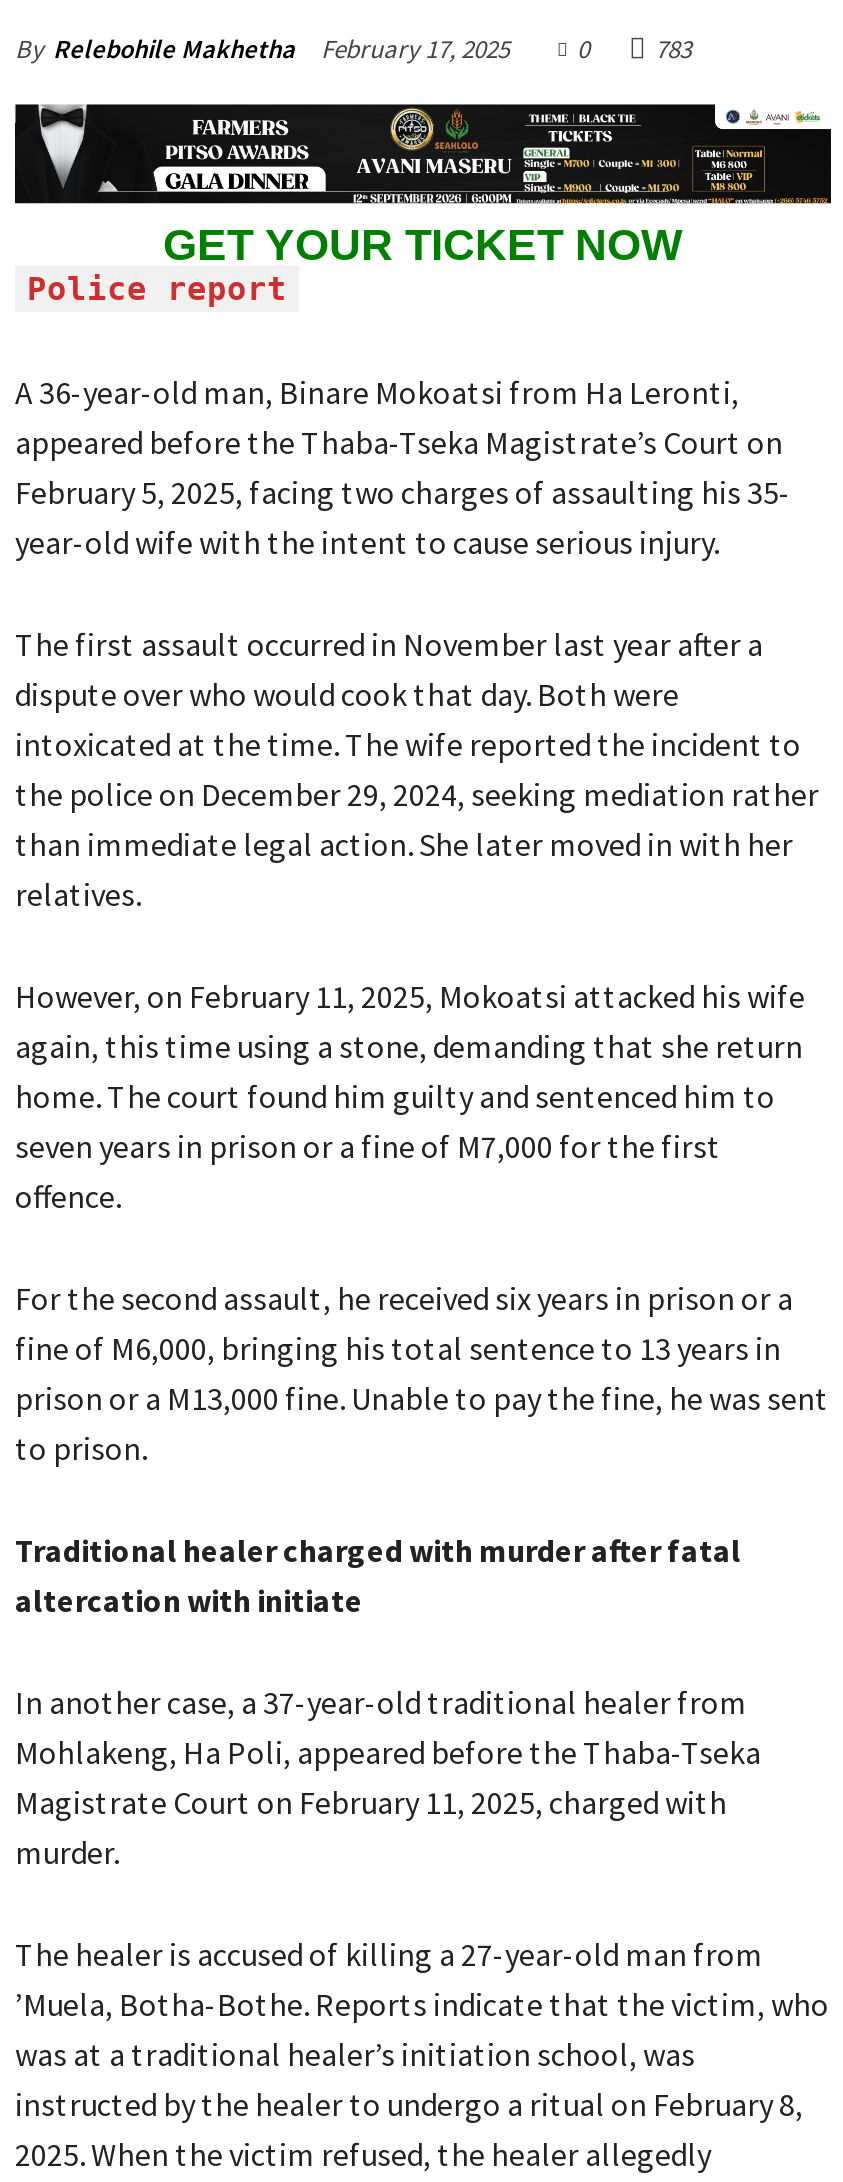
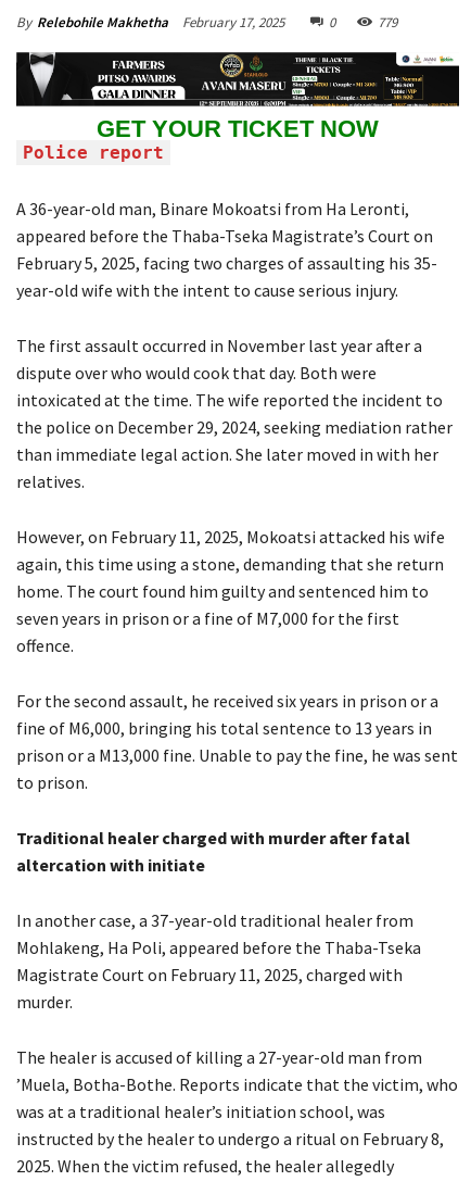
[655,31,691,65] 783 -> [378,12,397,31] 779

